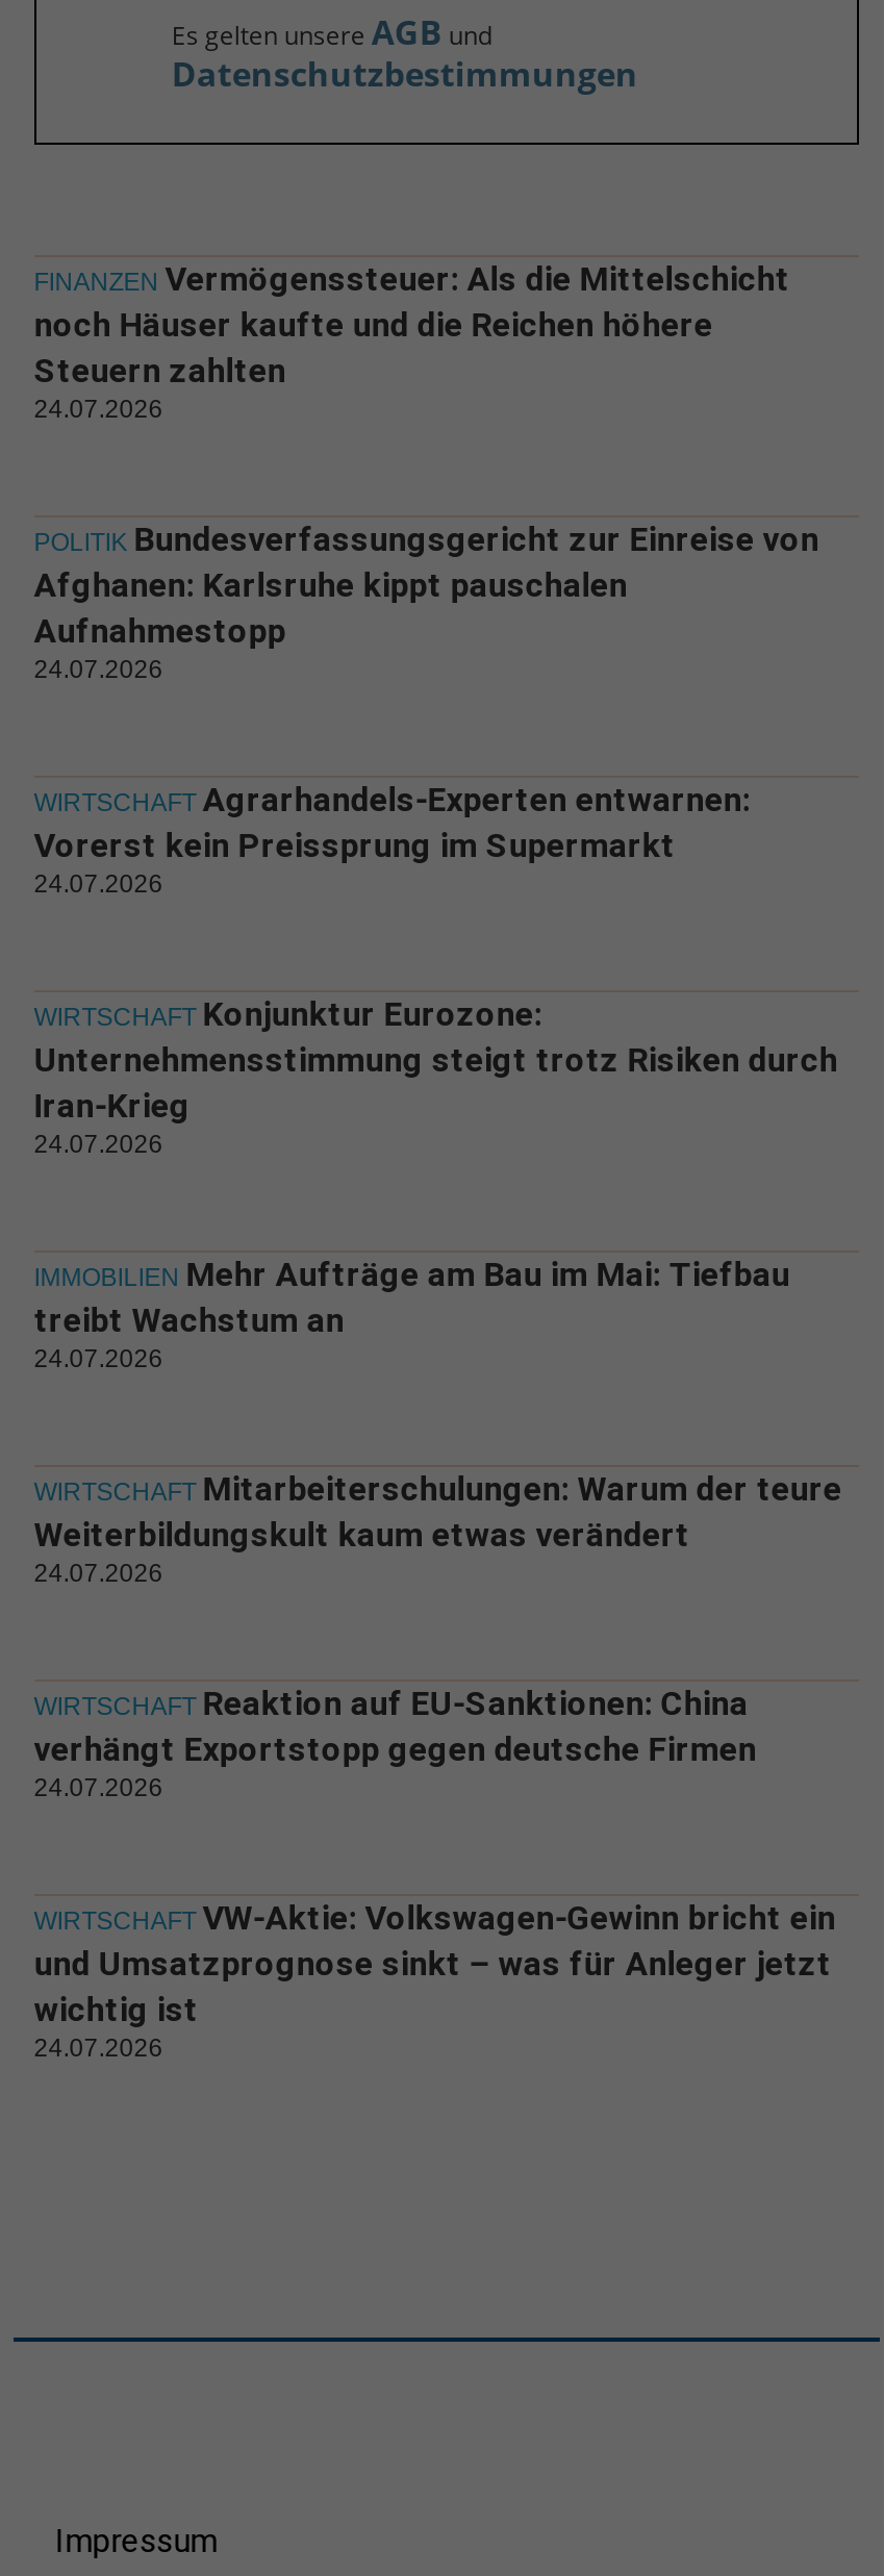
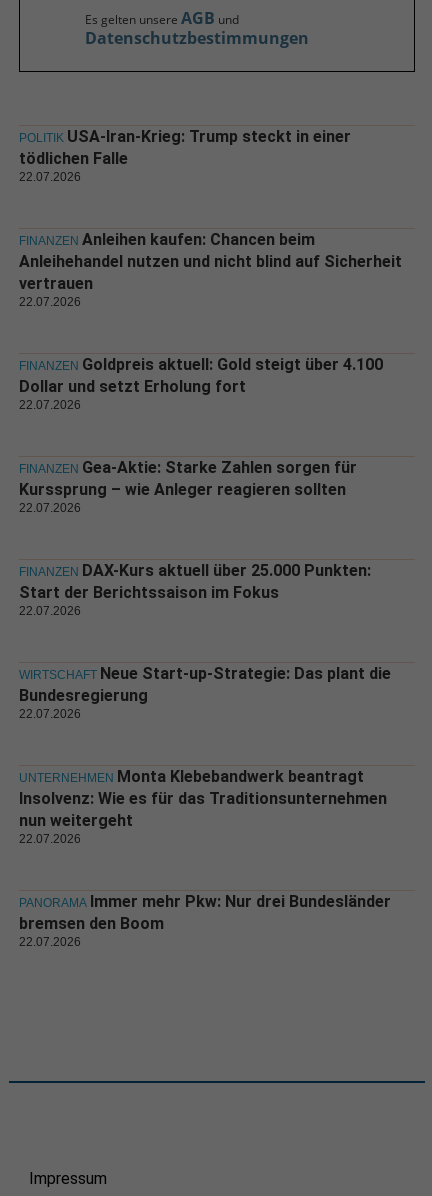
[34,260,790,424] FINANZEN Vermögenssteuer: Als die Mittelschicht | noch Häuser kaufte und die Reichen höhere | Steuern zahlten | 24.07.2026 -> [19,127,351,184] POLITIK USA-Iran-Krieg: Trump steckt in einer | tödlichen Falle | 22.07.2026
[34,520,819,685] POLITIK Bundesverfassungsgericht zur Einreise von | Afghanen: Karlsruhe kippt pauschalen | Aufnahmestopp | 24.07.2026 -> [19,230,402,309] FINANZEN Anleihen kaufen: Chancen beim | Anleihehandel nutzen und nicht blind auf Sicherheit | vertrauen | 22.07.2026
[34,780,750,899] WIRTSCHAFT Agrarhandels-Experten entwarnen: | Vorerst kein Preissprung im Supermarkt | 24.07.2026 -> [19,355,383,412] FINANZEN Goldpreis aktuell: Gold steigt über 4.100 | Dollar und setzt Erholung fort | 22.07.2026
[34,995,838,1159] WIRTSCHAFT Konjunktur Eurozone: | Unternehmensstimmung steigt trotz Risiken durch | Iran-Krieg | 24.07.2026 -> [19,458,357,515] FINANZEN Gea-Aktie: Starke Zahlen sorgen für | Kurssprung – wie Anleger reagieren sollten | 22.07.2026
[34,1255,790,1374] IMMOBILIEN Mehr Aufträge am Bau im Mai: Tiefbau | treibt Wachstum an | 24.07.2026 -> [19,561,371,618] FINANZEN DAX-Kurs aktuell über 25.000 Punkten: | Start der Berichtssaison im Fokus | 22.07.2026
[34,1470,842,1588] WIRTSCHAFT Mitarbeiterschulungen: Warum der teure | Weiterbildungskult kaum etwas verändert | 24.07.2026 -> [19,664,391,721] WIRTSCHAFT Neue Start-up-Strategie: Das plant die | Bundesregierung | 22.07.2026
[34,1684,756,1803] WIRTSCHAFT Reaktion auf EU-Sanktionen: China | verhängt Exportstopp gegen deutsche Firmen | 24.07.2026 -> [19,767,387,846] UNTERNEHMEN Monta Klebebandwerk beantragt | Insolvenz: Wie es für das Traditionsunternehmen | nun weitergeht | 22.07.2026
[34,1899,835,2063] WIRTSCHAFT VW-Aktie: Volkswagen-Gewinn bricht ein | und Umsatzprognose sinkt – was für Anleger jetzt | wichtig ist | 24.07.2026 -> [19,892,391,949] PANORAMA Immer mehr Pkw: Nur drei Bundesländer | bremsen den Boom | 22.07.2026

